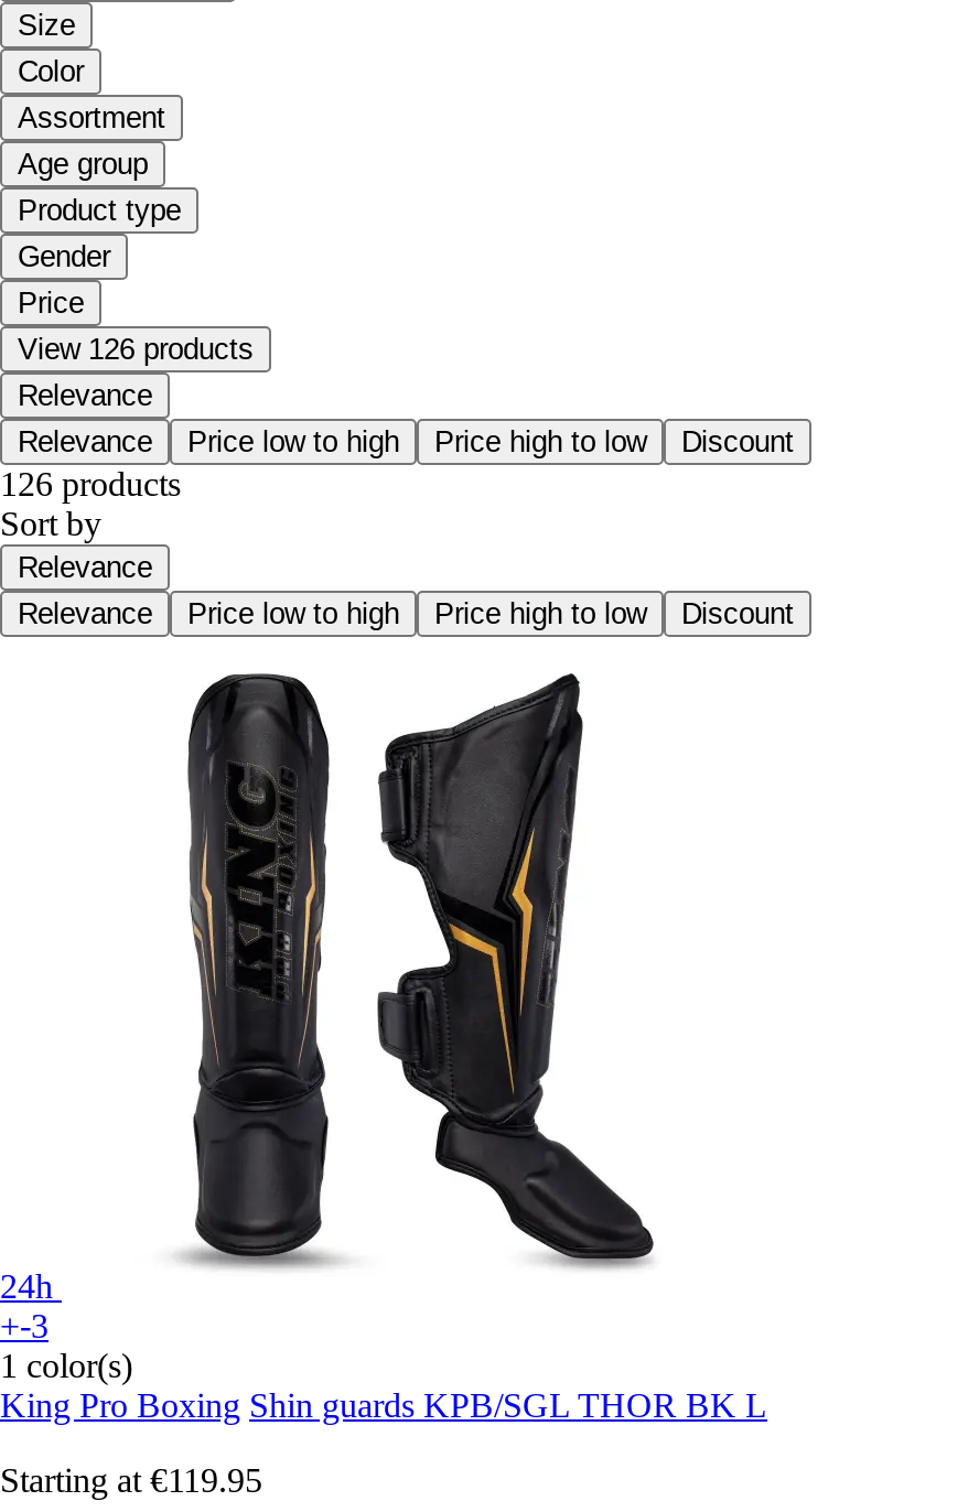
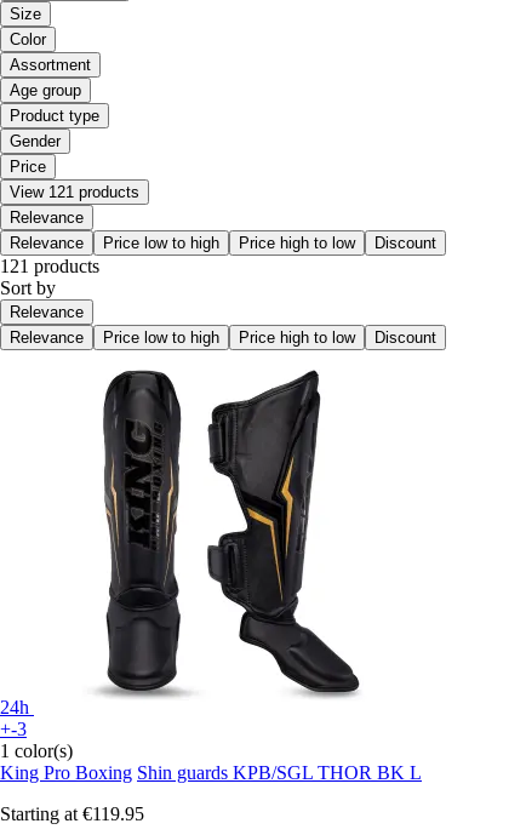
[18,333,254,366] View 126 products -> [10,183,139,201] View 121 products
[0,466,181,503] 126 products -> [0,256,99,277] 121 products

